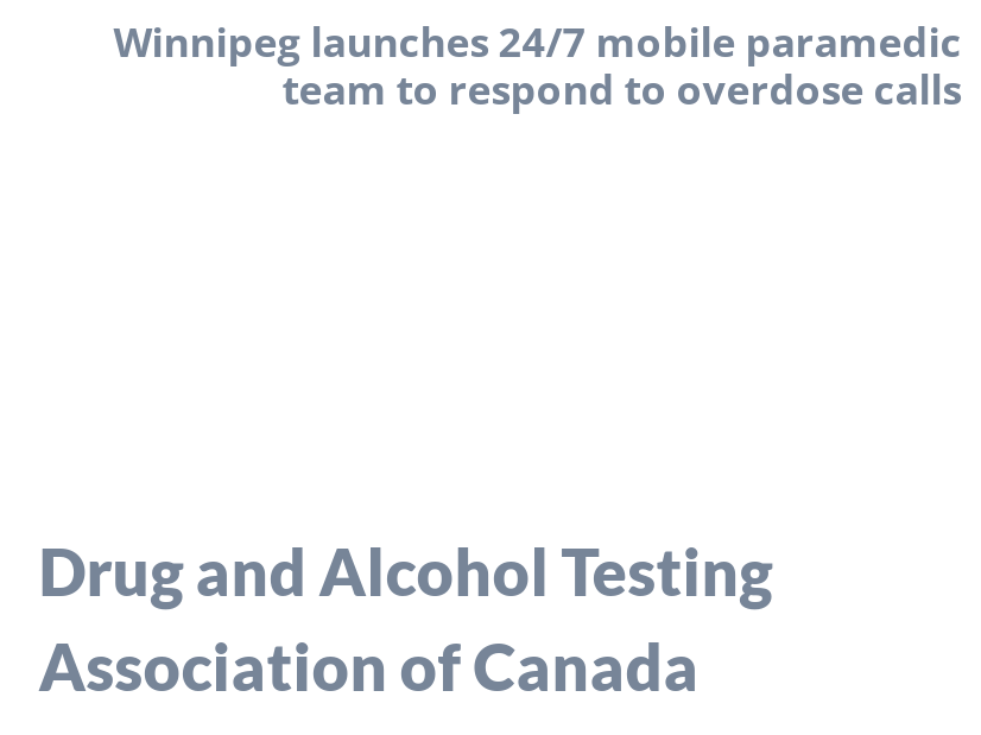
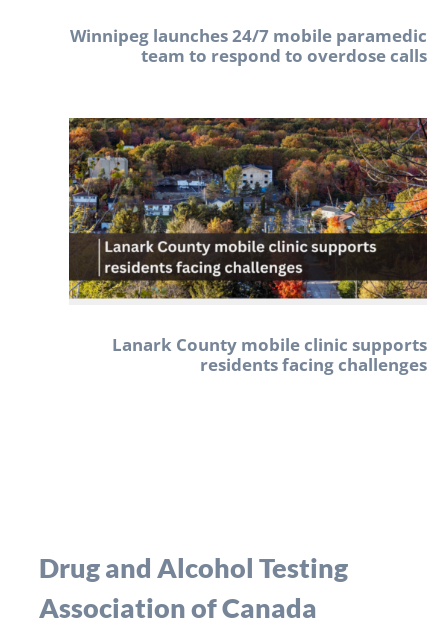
none -> [68,117,428,376] [image] | Lanark County mobile clinic supports | residents facing challenges

